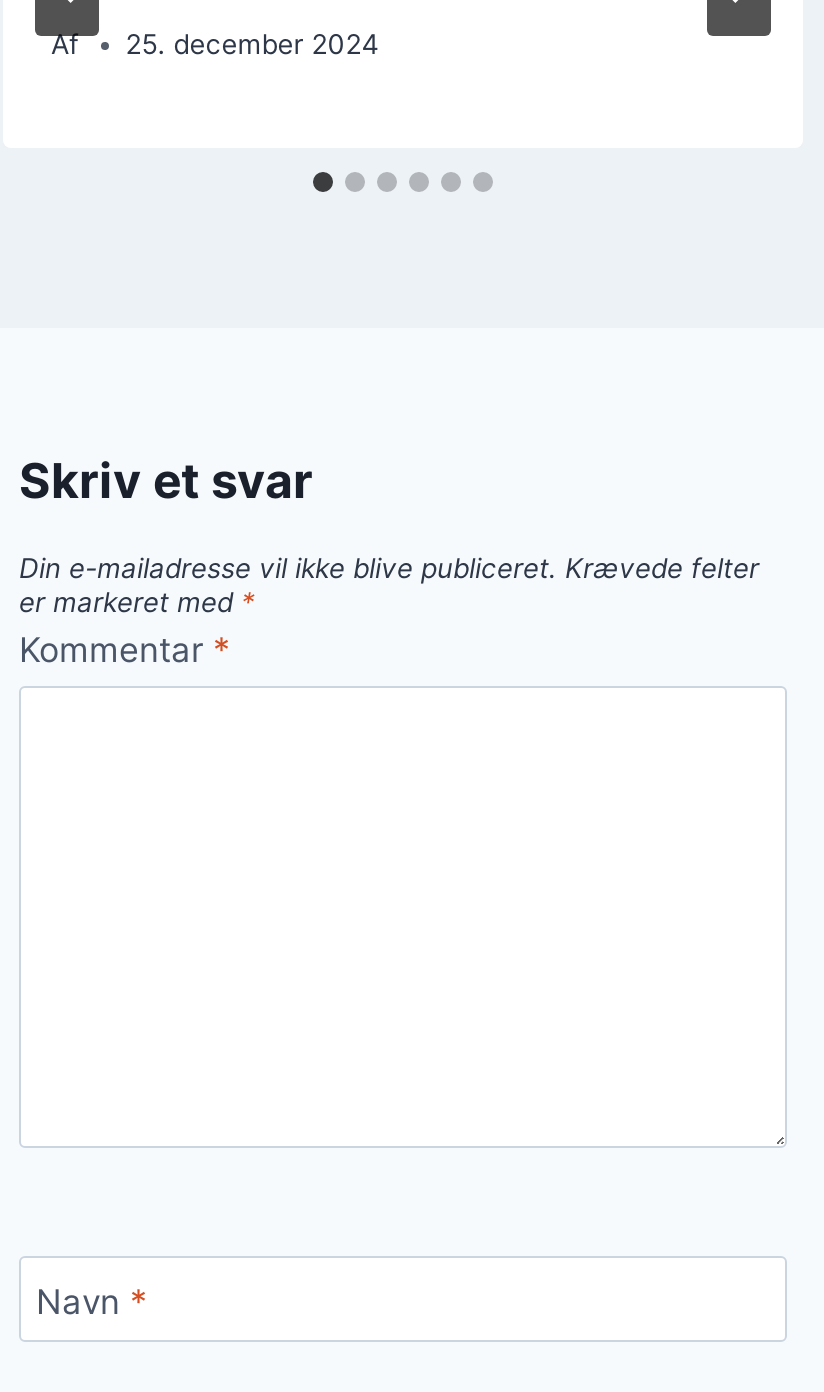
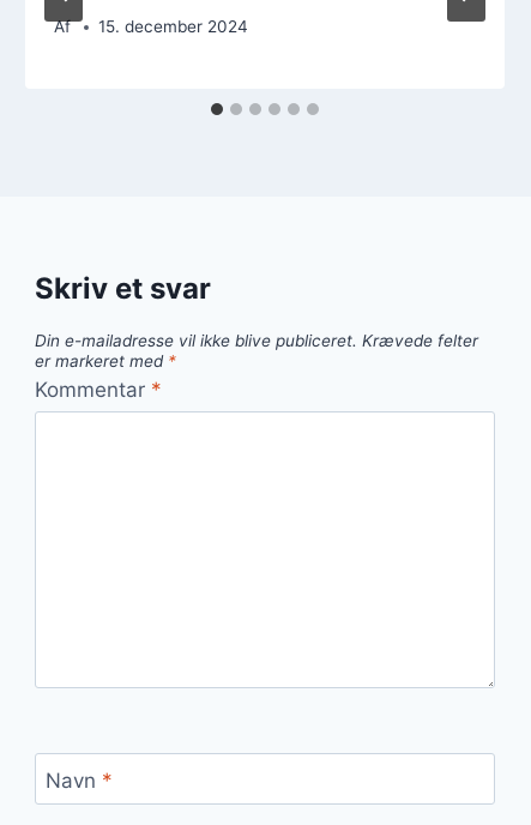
[125,28,379,60] 25. december 2024 -> [99,17,248,36] 15. december 2024

